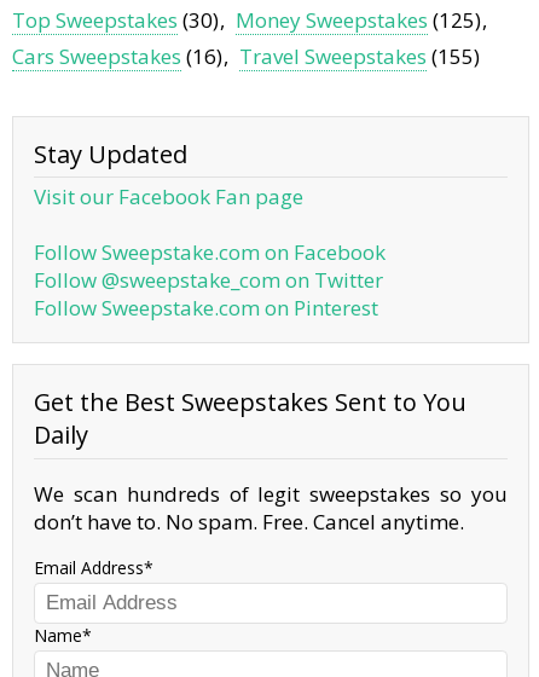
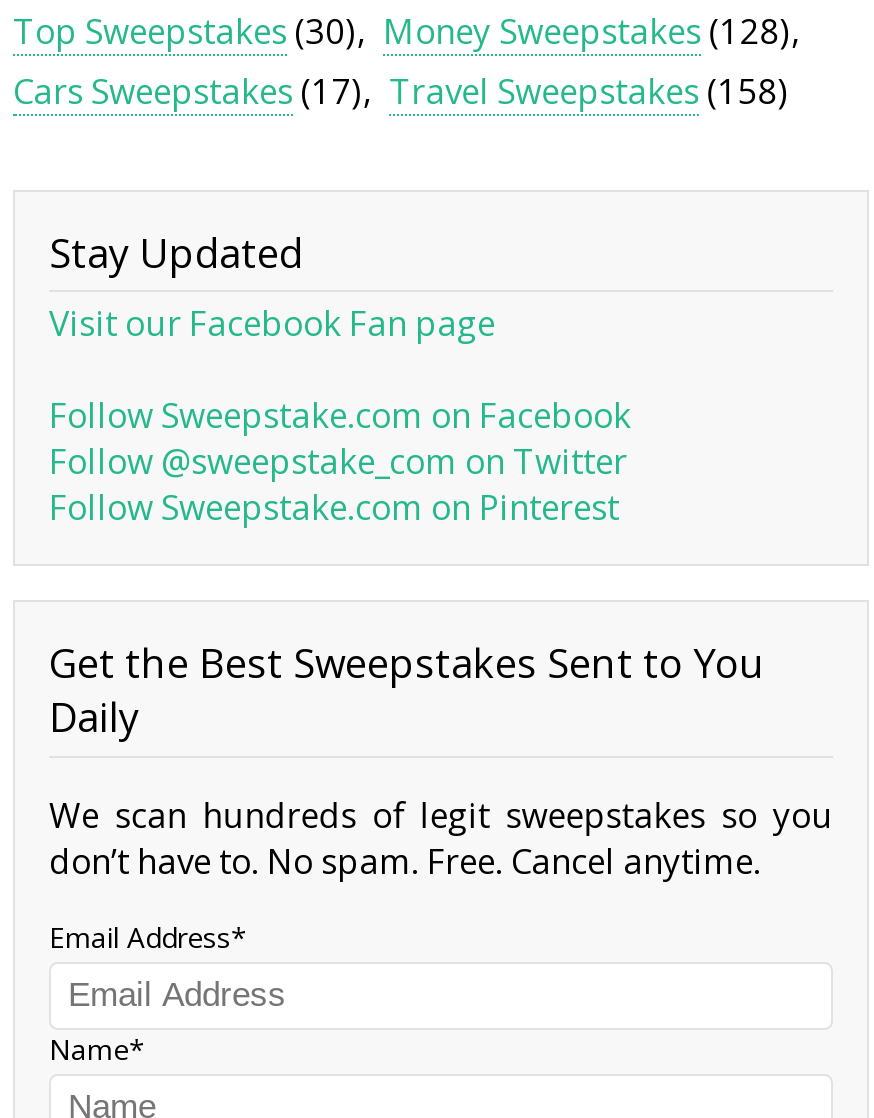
[236,6,481,34] Money Sweepstakes (125) -> [383,9,789,55] Money Sweepstakes (128)
[12,42,222,70] Cars Sweepstakes (16) -> [13,68,361,114] Cars Sweepstakes (17)
[239,42,480,70] Travel Sweepstakes (155) -> [389,68,787,114] Travel Sweepstakes (158)

